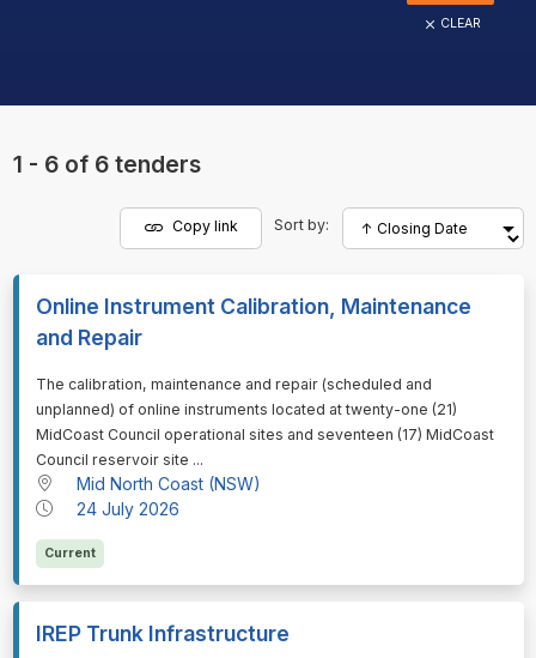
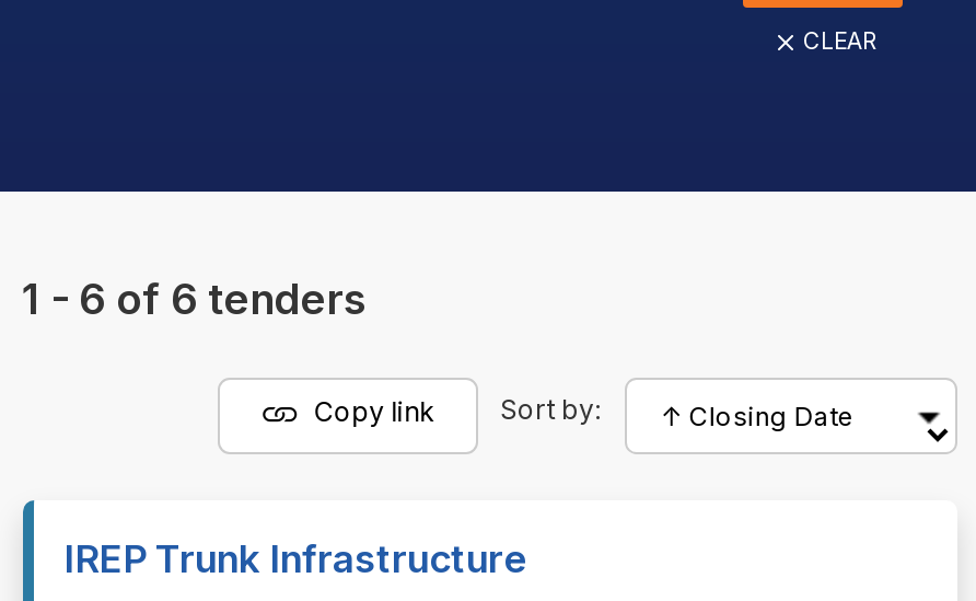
[35,293,494,560] Online Instrument Calibration, Maintenance | and Repair | The calibration, maintenance and repair (scheduled and | unplanned) of online instruments located at twenty-one (21) | MidCoast Council operational sites and seventeen (17) MidCoast | Council reservoir site ... | Mid North Coast (NSW) | 24 July 2026 | Current -> none

